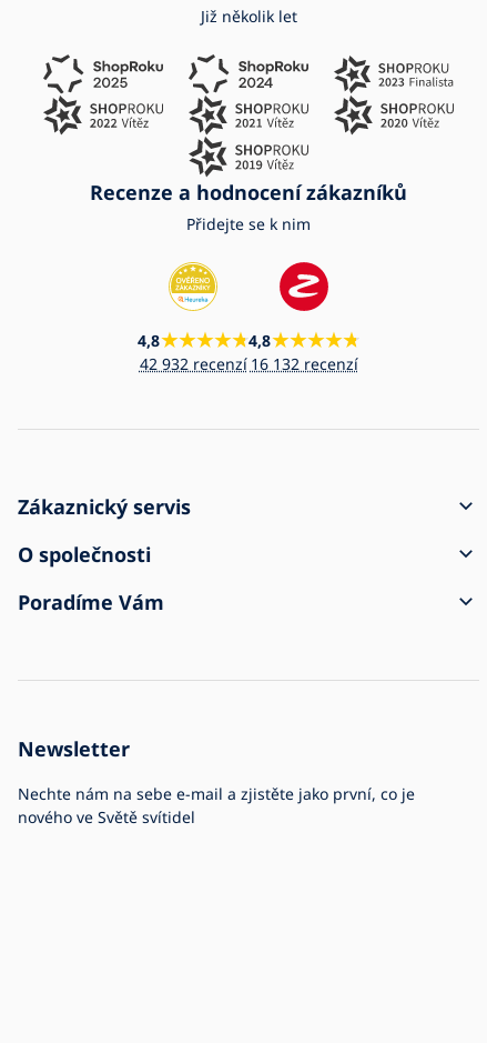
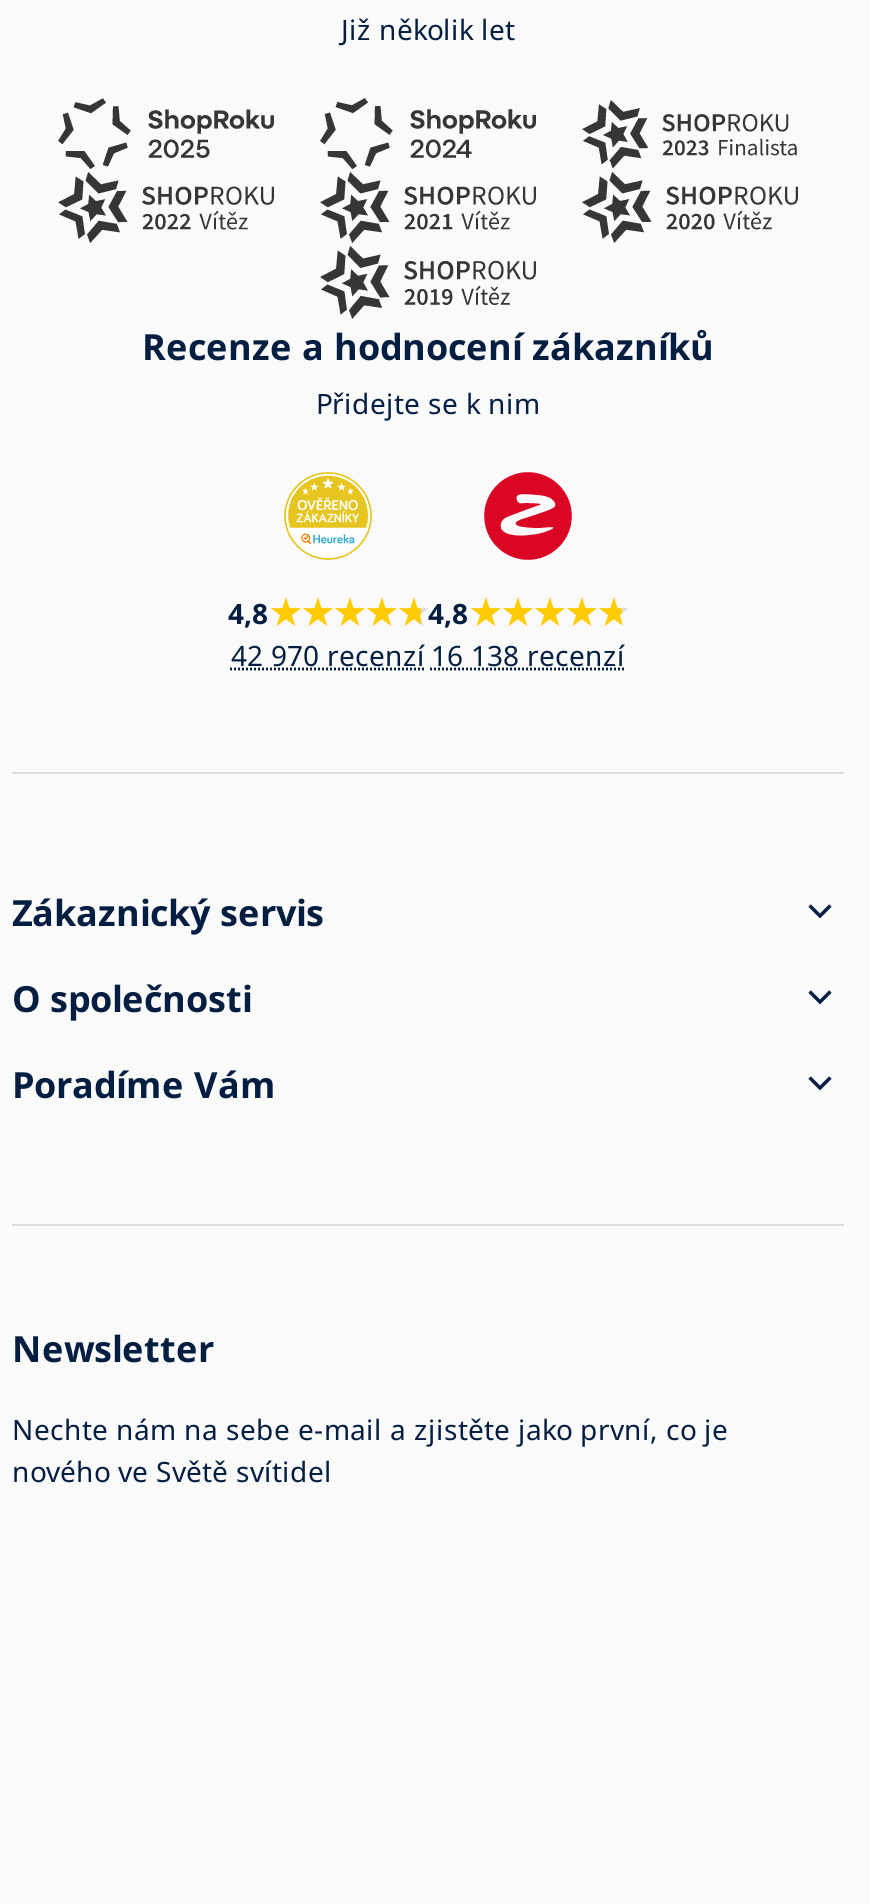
[139,353,247,374] 42 932 recenzí -> [231,635,425,673] 42 970 recenzí
[250,353,358,374] 16 132 recenzí -> [431,635,625,673] 16 138 recenzí

